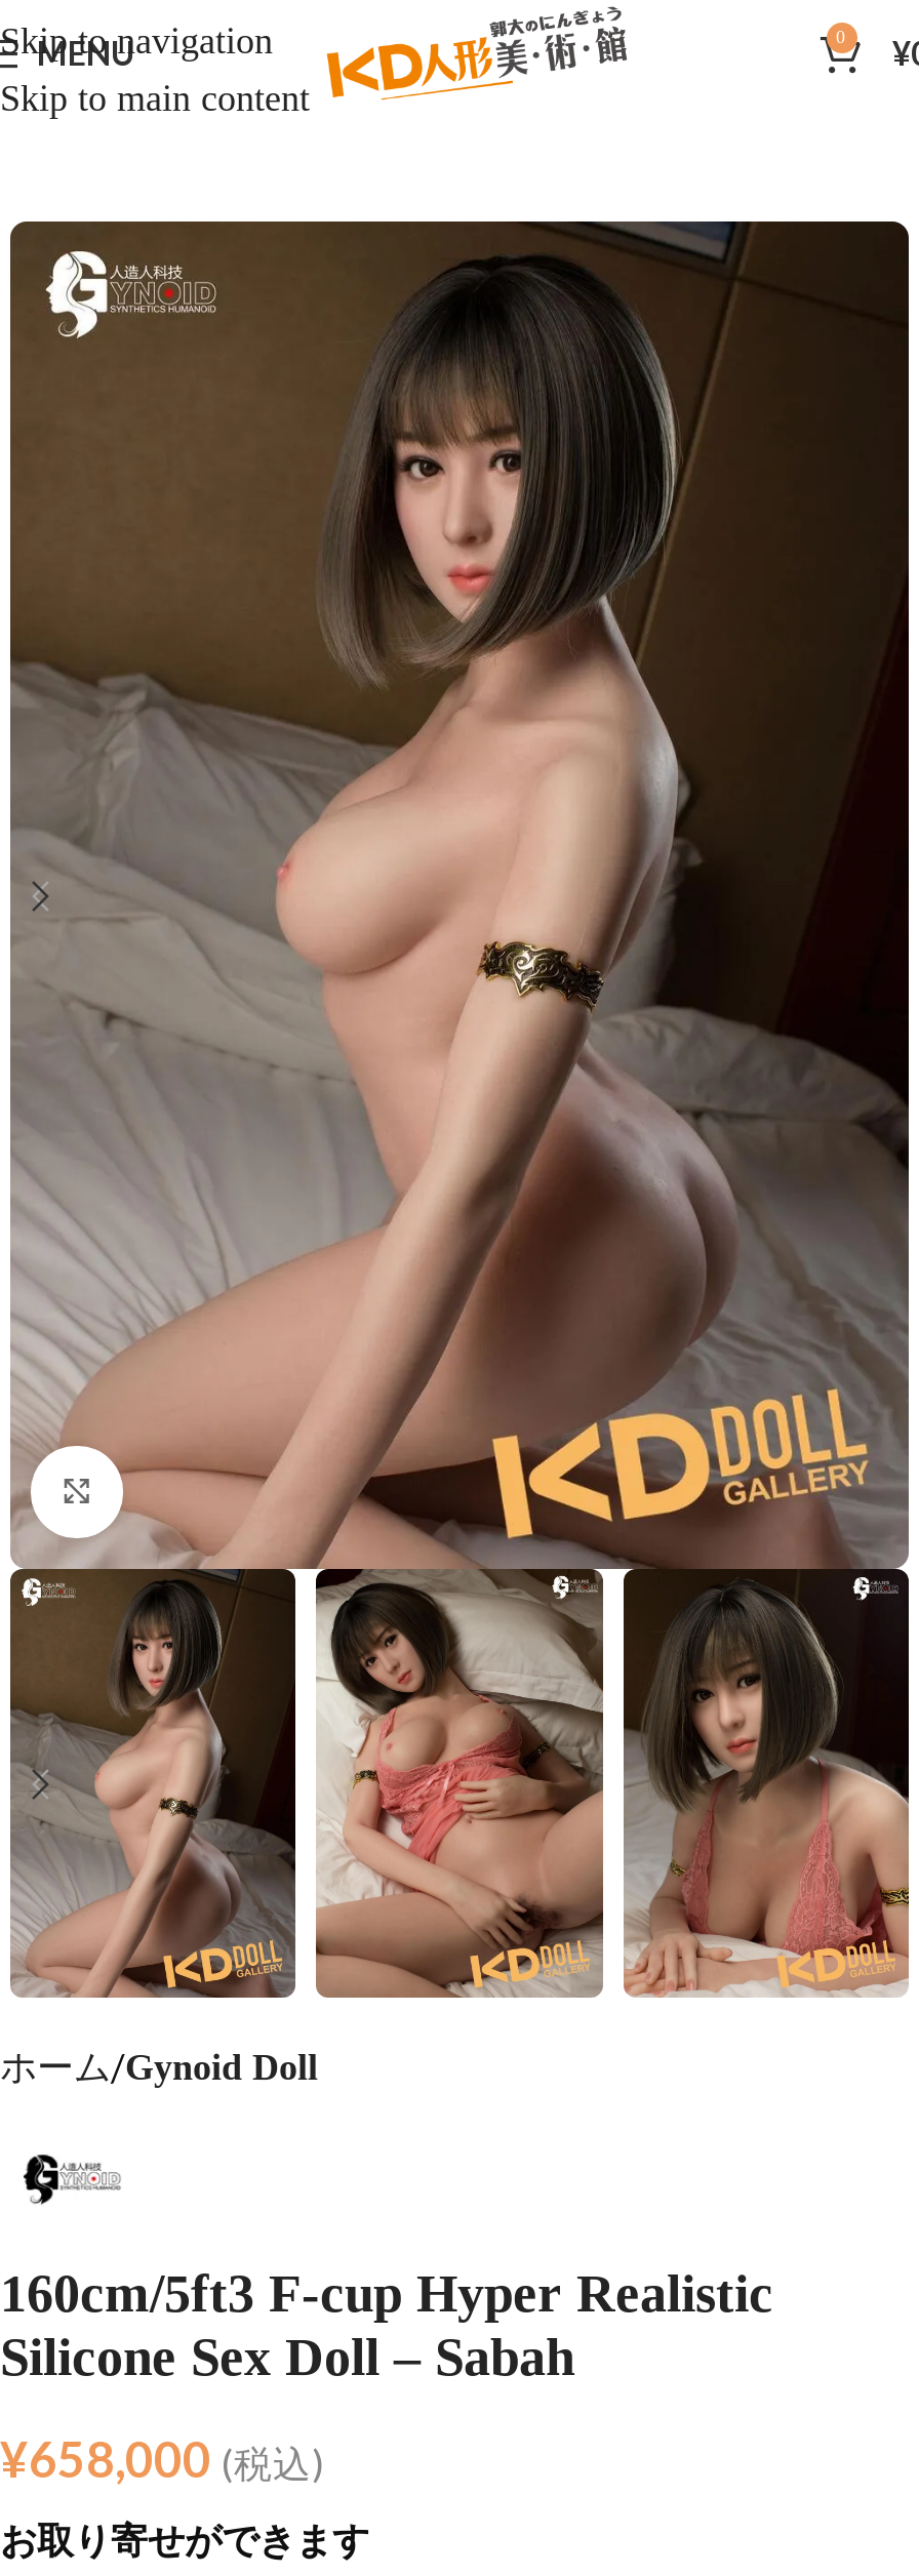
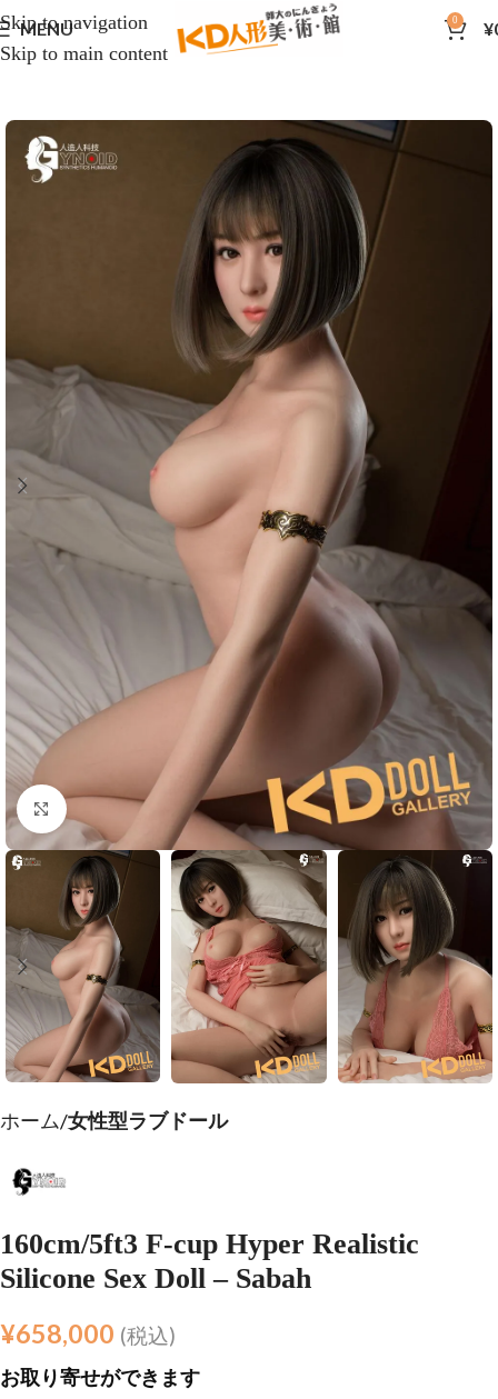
[0,2047,318,2088] ホーム Gynoid Doll -> [0,1110,228,1132] ホーム 女性型ラブドール

